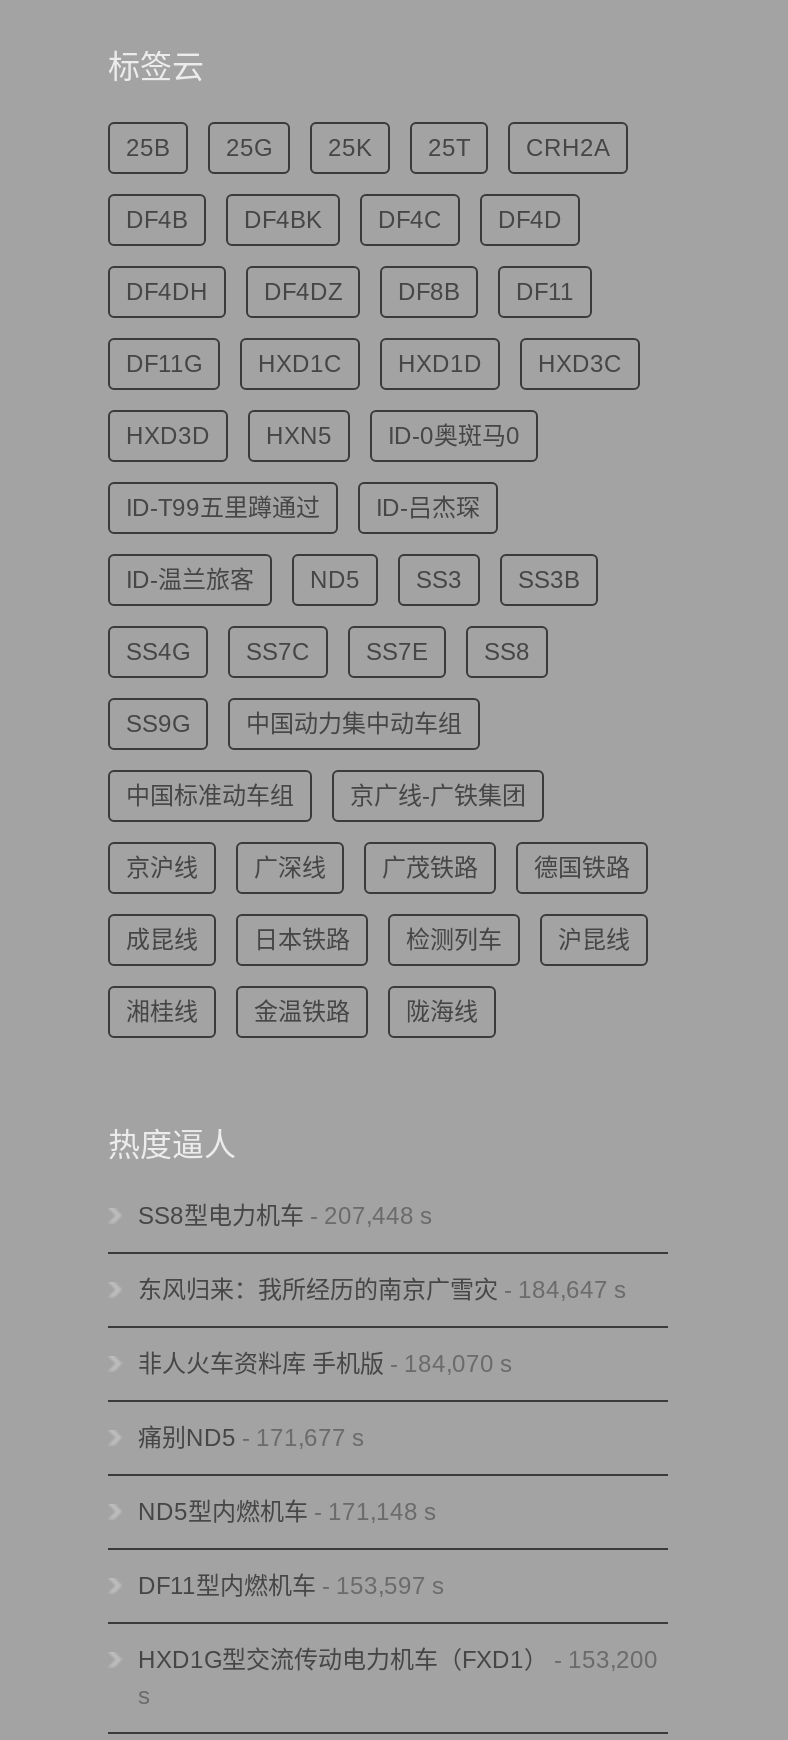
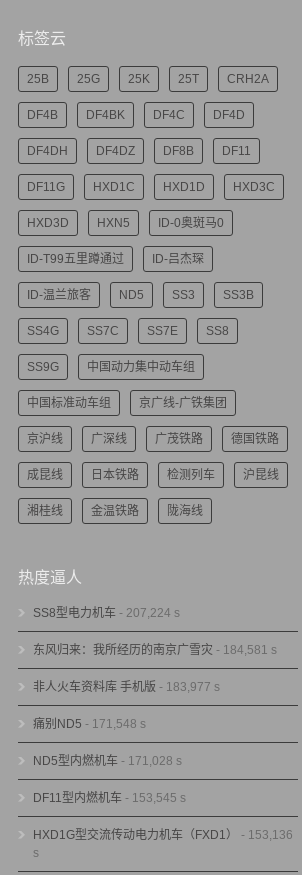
[138,1203,432,1231] SS8型电力机车- 207,448 s -> [33,606,180,620] SS8型电力机车- 207,224 s
[138,1277,626,1305] 东风归来：我所经历的南京广雪灾- 184,647 s -> [33,643,277,657] 东风归来：我所经历的南京广雪灾- 184,581 s
[138,1351,512,1379] 非人火车资料库 手机版- 184,070 s -> [33,680,220,694] 非人火车资料库 手机版- 183,977 s
[138,1425,364,1453] 痛别ND5 - 171,677 s -> [33,717,146,731] 痛别ND5 - 171,548 s
[138,1499,436,1527] ND5型内燃机车- 171,148 s -> [33,754,182,768] ND5型内燃机车- 171,028 s
[138,1573,444,1601] DF11型内燃机车- 153,597 s -> [33,791,186,805] DF11型内燃机车- 153,545 s
[138,1647,658,1675] HXD1G型交流传动电力机车（FXD1）- 153,200 -> [33,828,293,842] HXD1G型交流传动电力机车（FXD1）- 153,136

